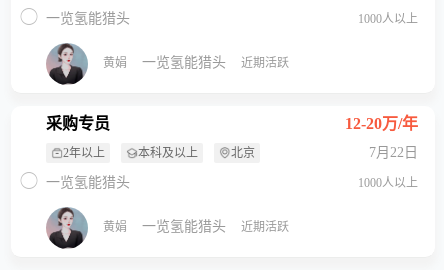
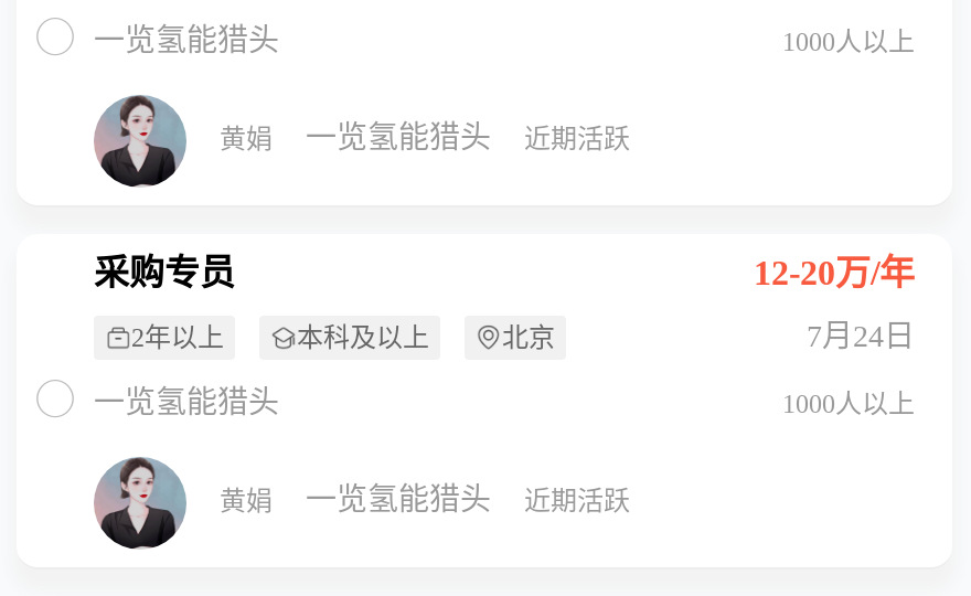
[369,145,418,160] 7月22日 -> [807,320,915,353] 7月24日

